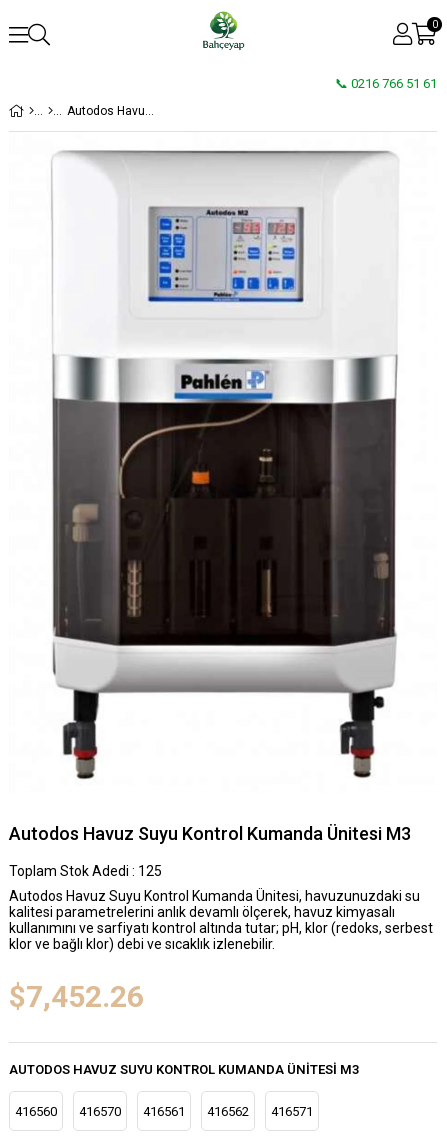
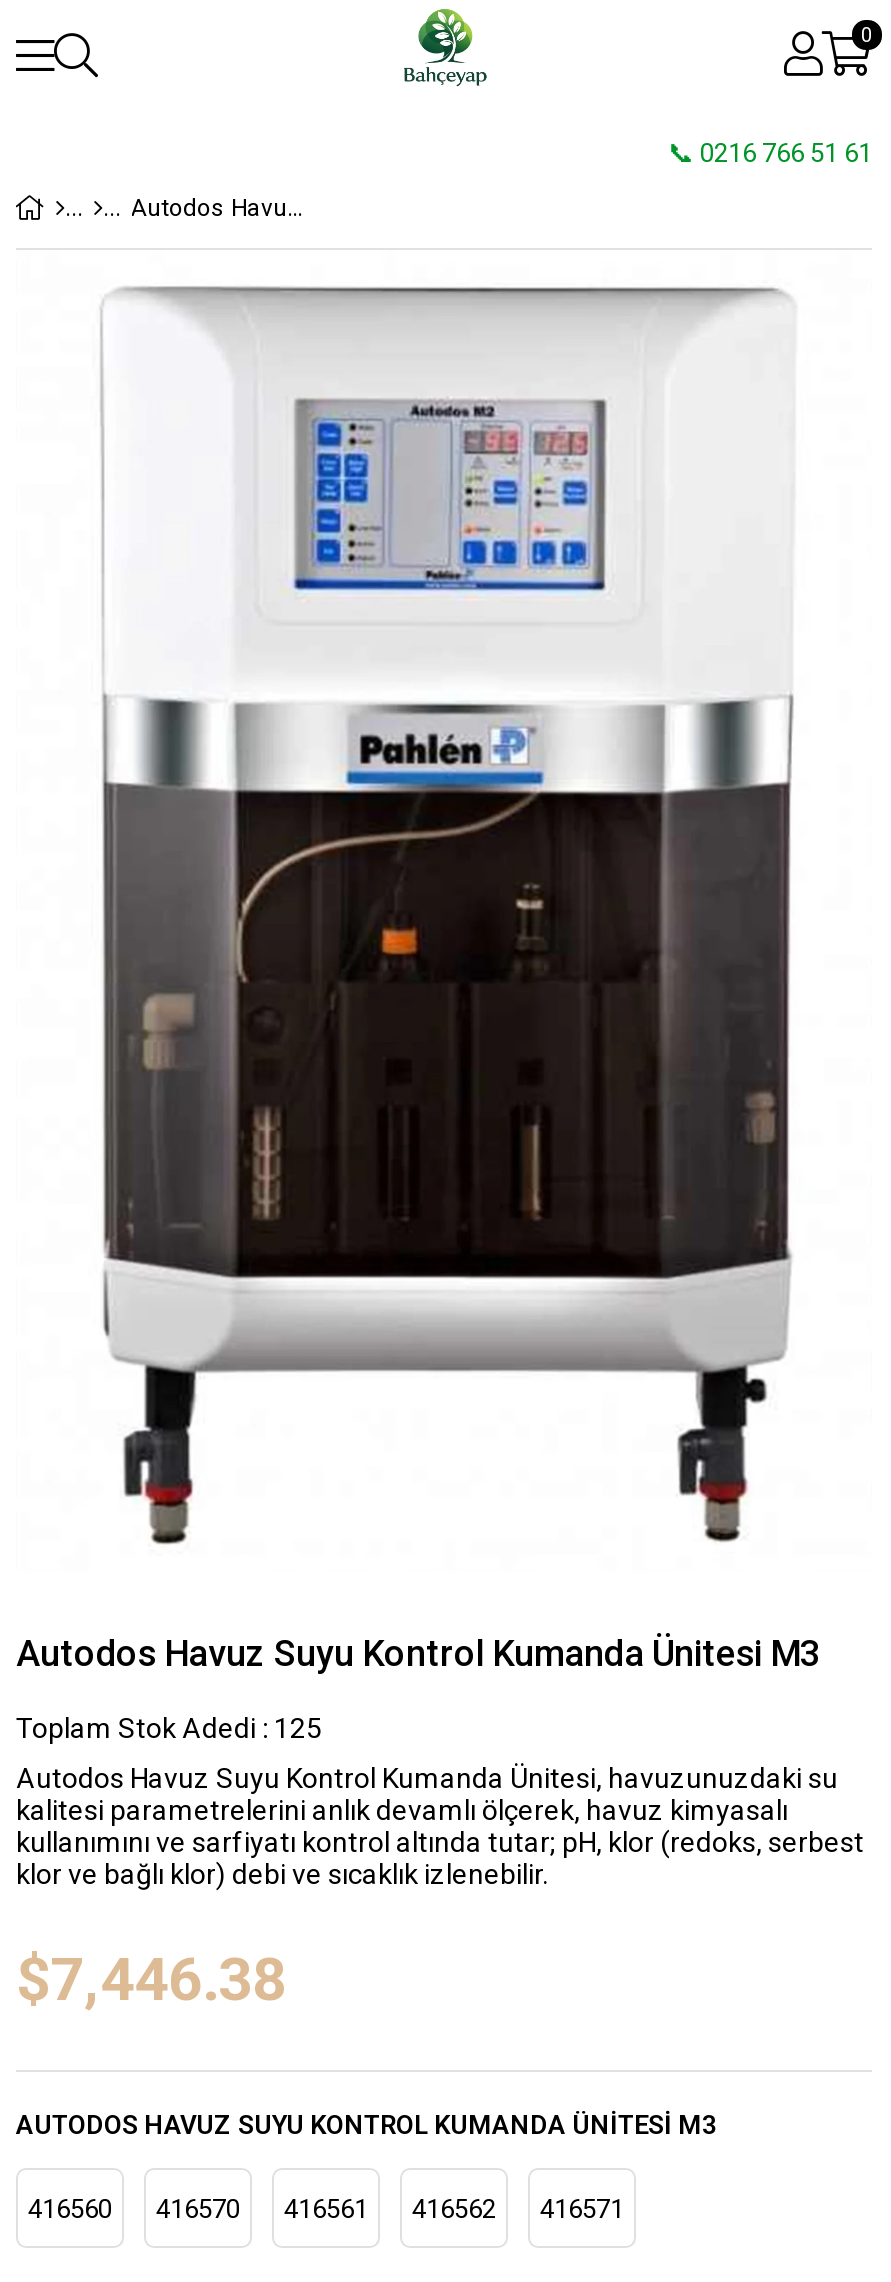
[9,978,144,1013] $7,452.26 -> [16,1943,286,2013] $7,446.38

